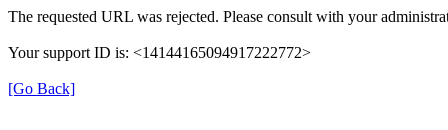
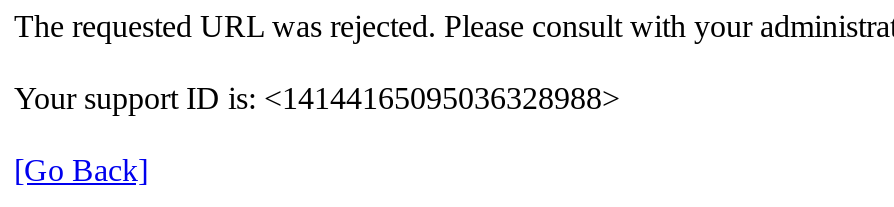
[8,44,311,61] Your support ID is: <14144165094917222772> -> [14,81,620,115] Your support ID is: <14144165095036328988>

